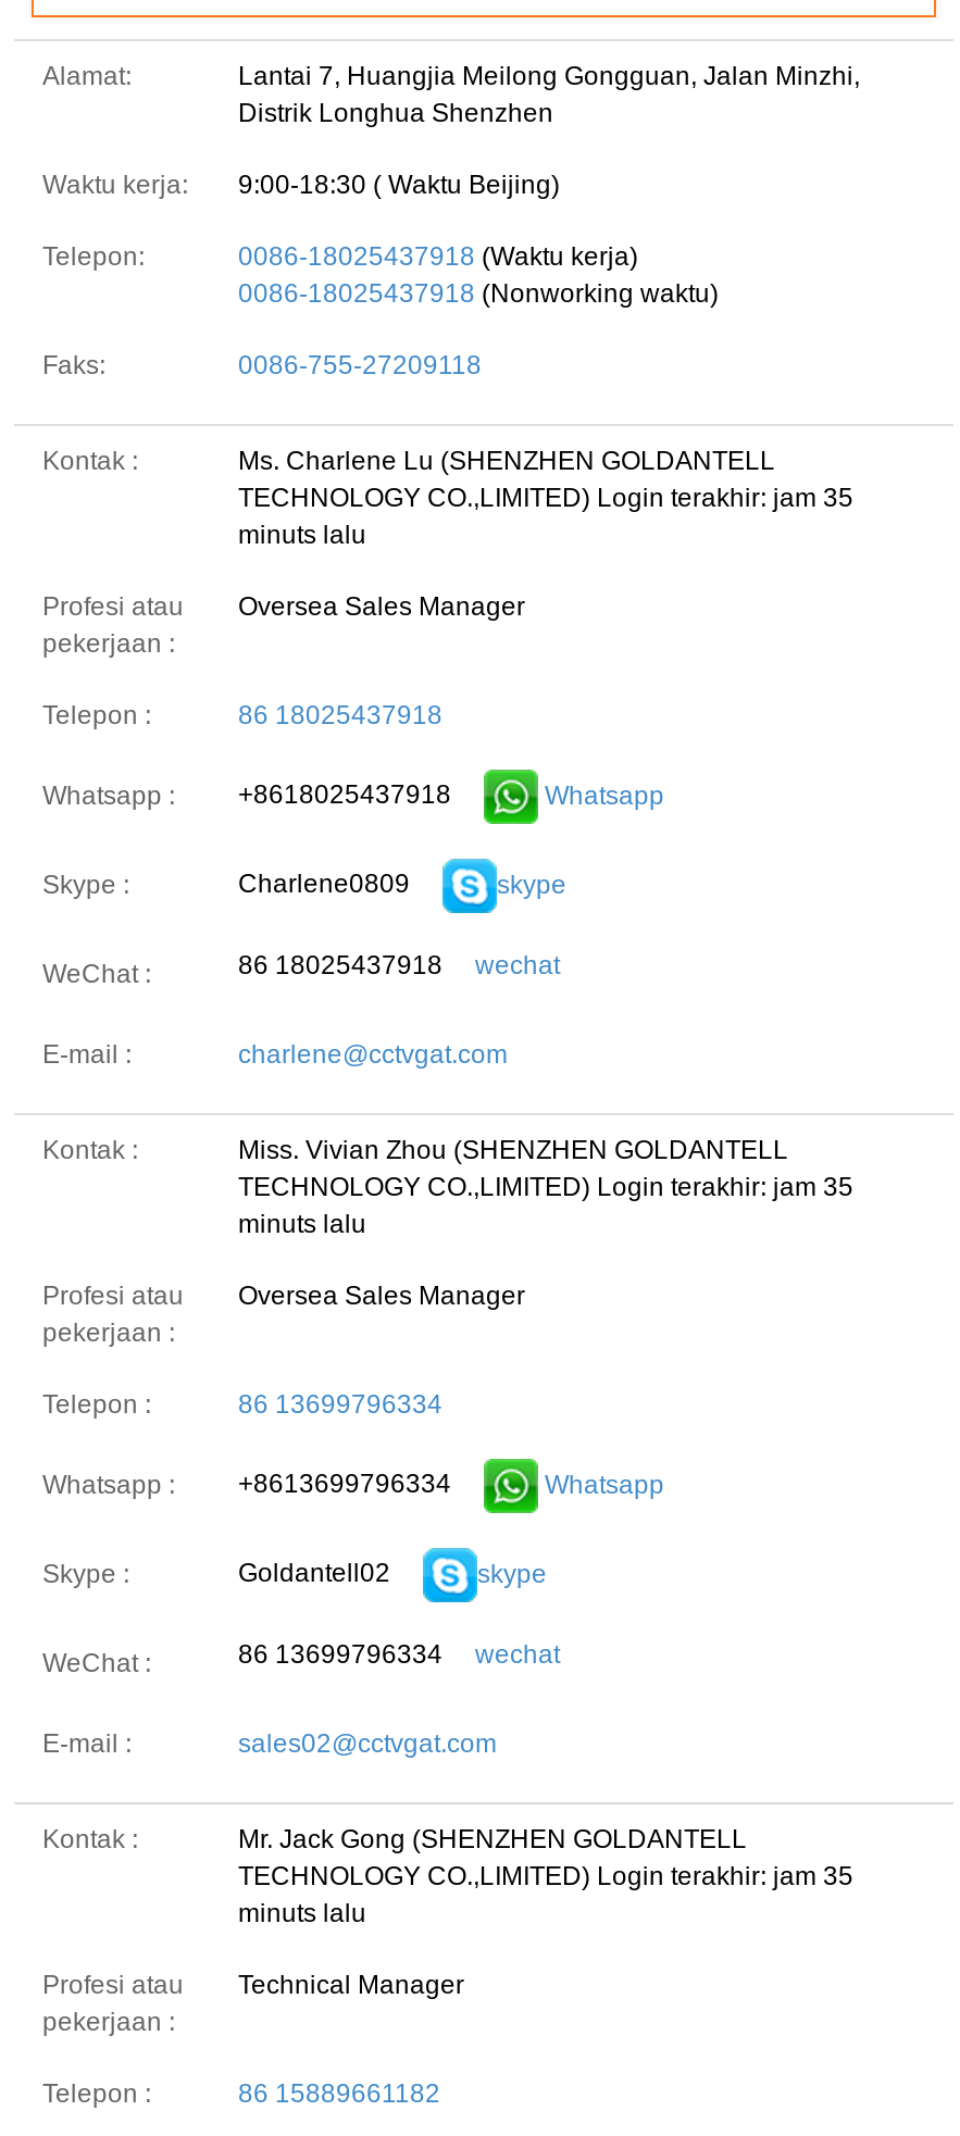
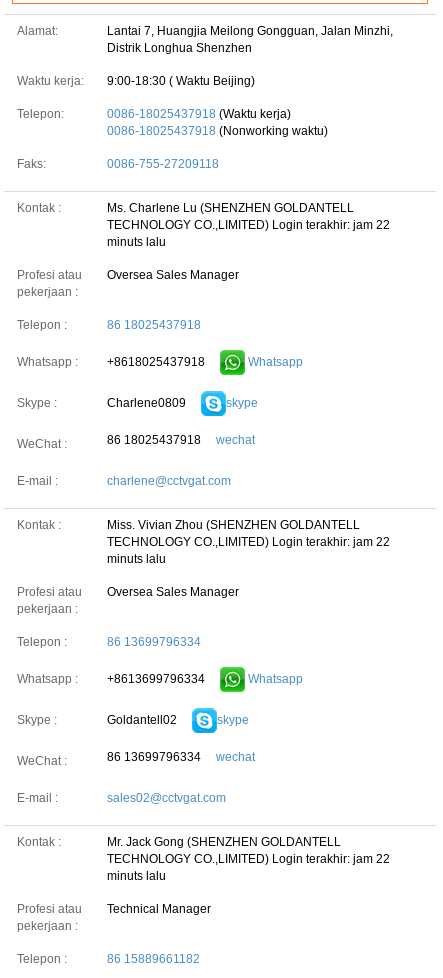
[238,483,853,513] TECHNOLOGY CO.,LIMITED) Login terakhir: jam 35 -> [107,218,390,232] TECHNOLOGY CO.,LIMITED) Login terakhir: jam 22
[238,1172,853,1202] TECHNOLOGY CO.,LIMITED) Login terakhir: jam 35 -> [107,535,390,549] TECHNOLOGY CO.,LIMITED) Login terakhir: jam 22
[238,1861,853,1891] TECHNOLOGY CO.,LIMITED) Login terakhir: jam 35 -> [107,852,390,866] TECHNOLOGY CO.,LIMITED) Login terakhir: jam 22

